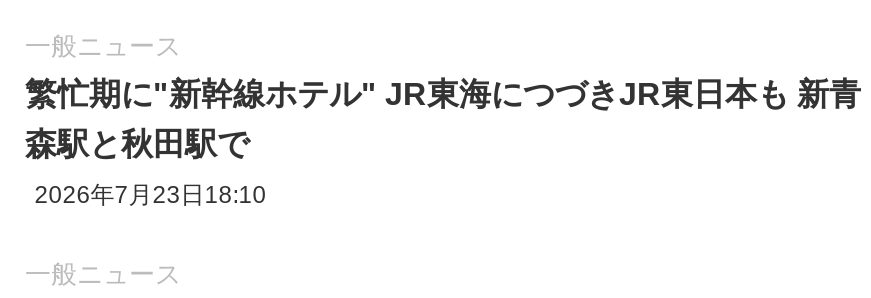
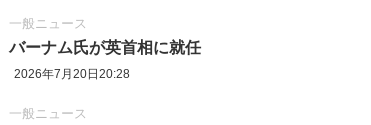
[25,76,861,209] 繁忙期に"新幹線ホテル" JR東海につづきJR東日本も 新青 | 森駅と秋田駅で | 2026年7月23日18:10 -> [9,39,201,81] バーナム氏が英首相に就任 | 2026年7月20日20:28

